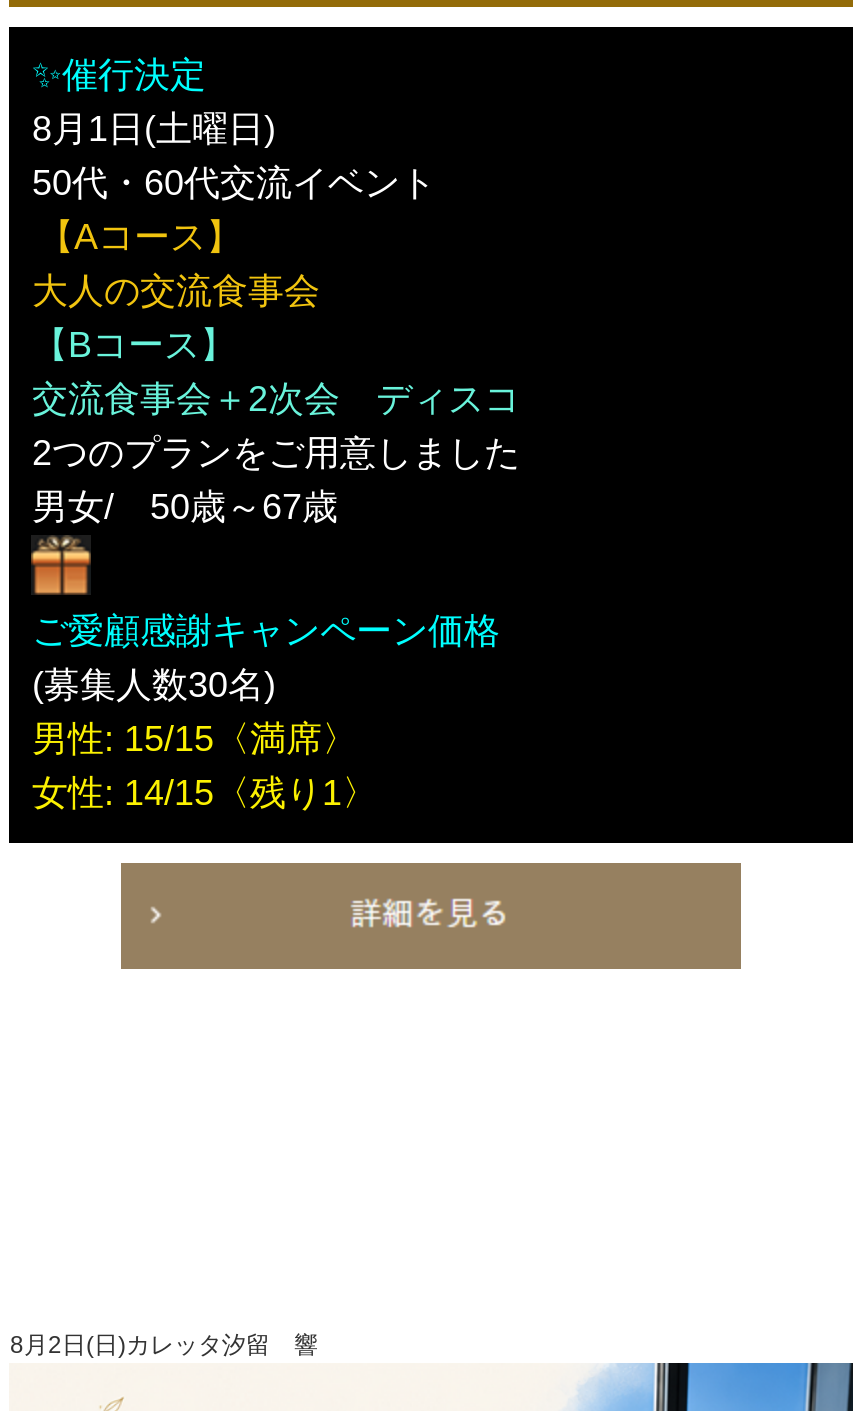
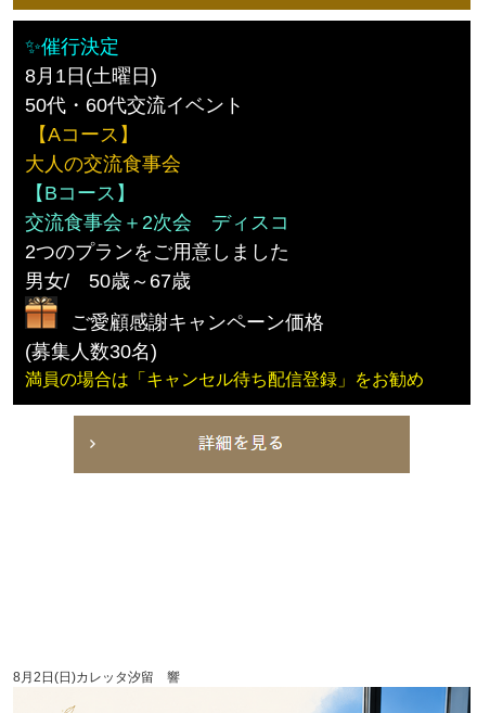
[32,720,378,814] 男性: 15/15〈満席〉 | 女性: 14/15〈残り1〉 -> [25,370,424,389] 満員の場合は「キャンセル待ち配信登録」をお勧め

